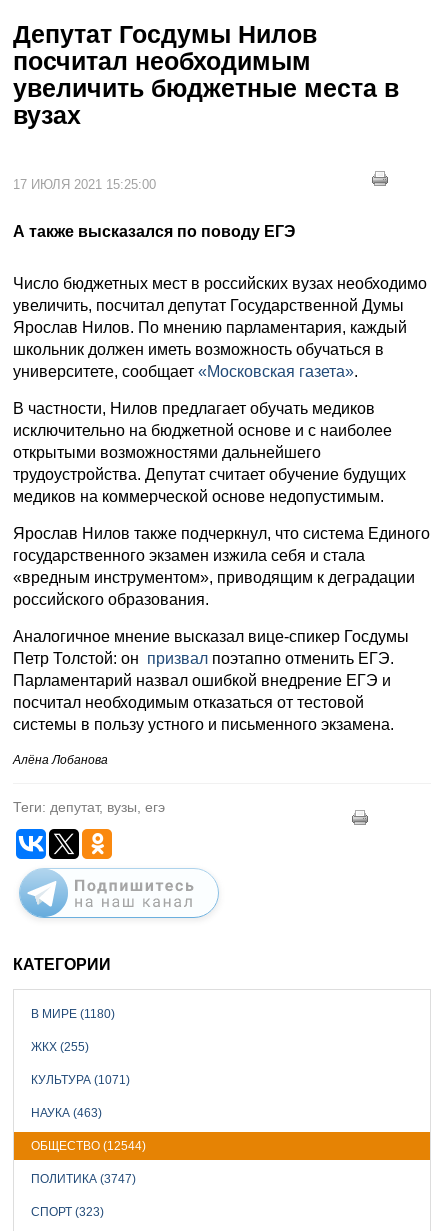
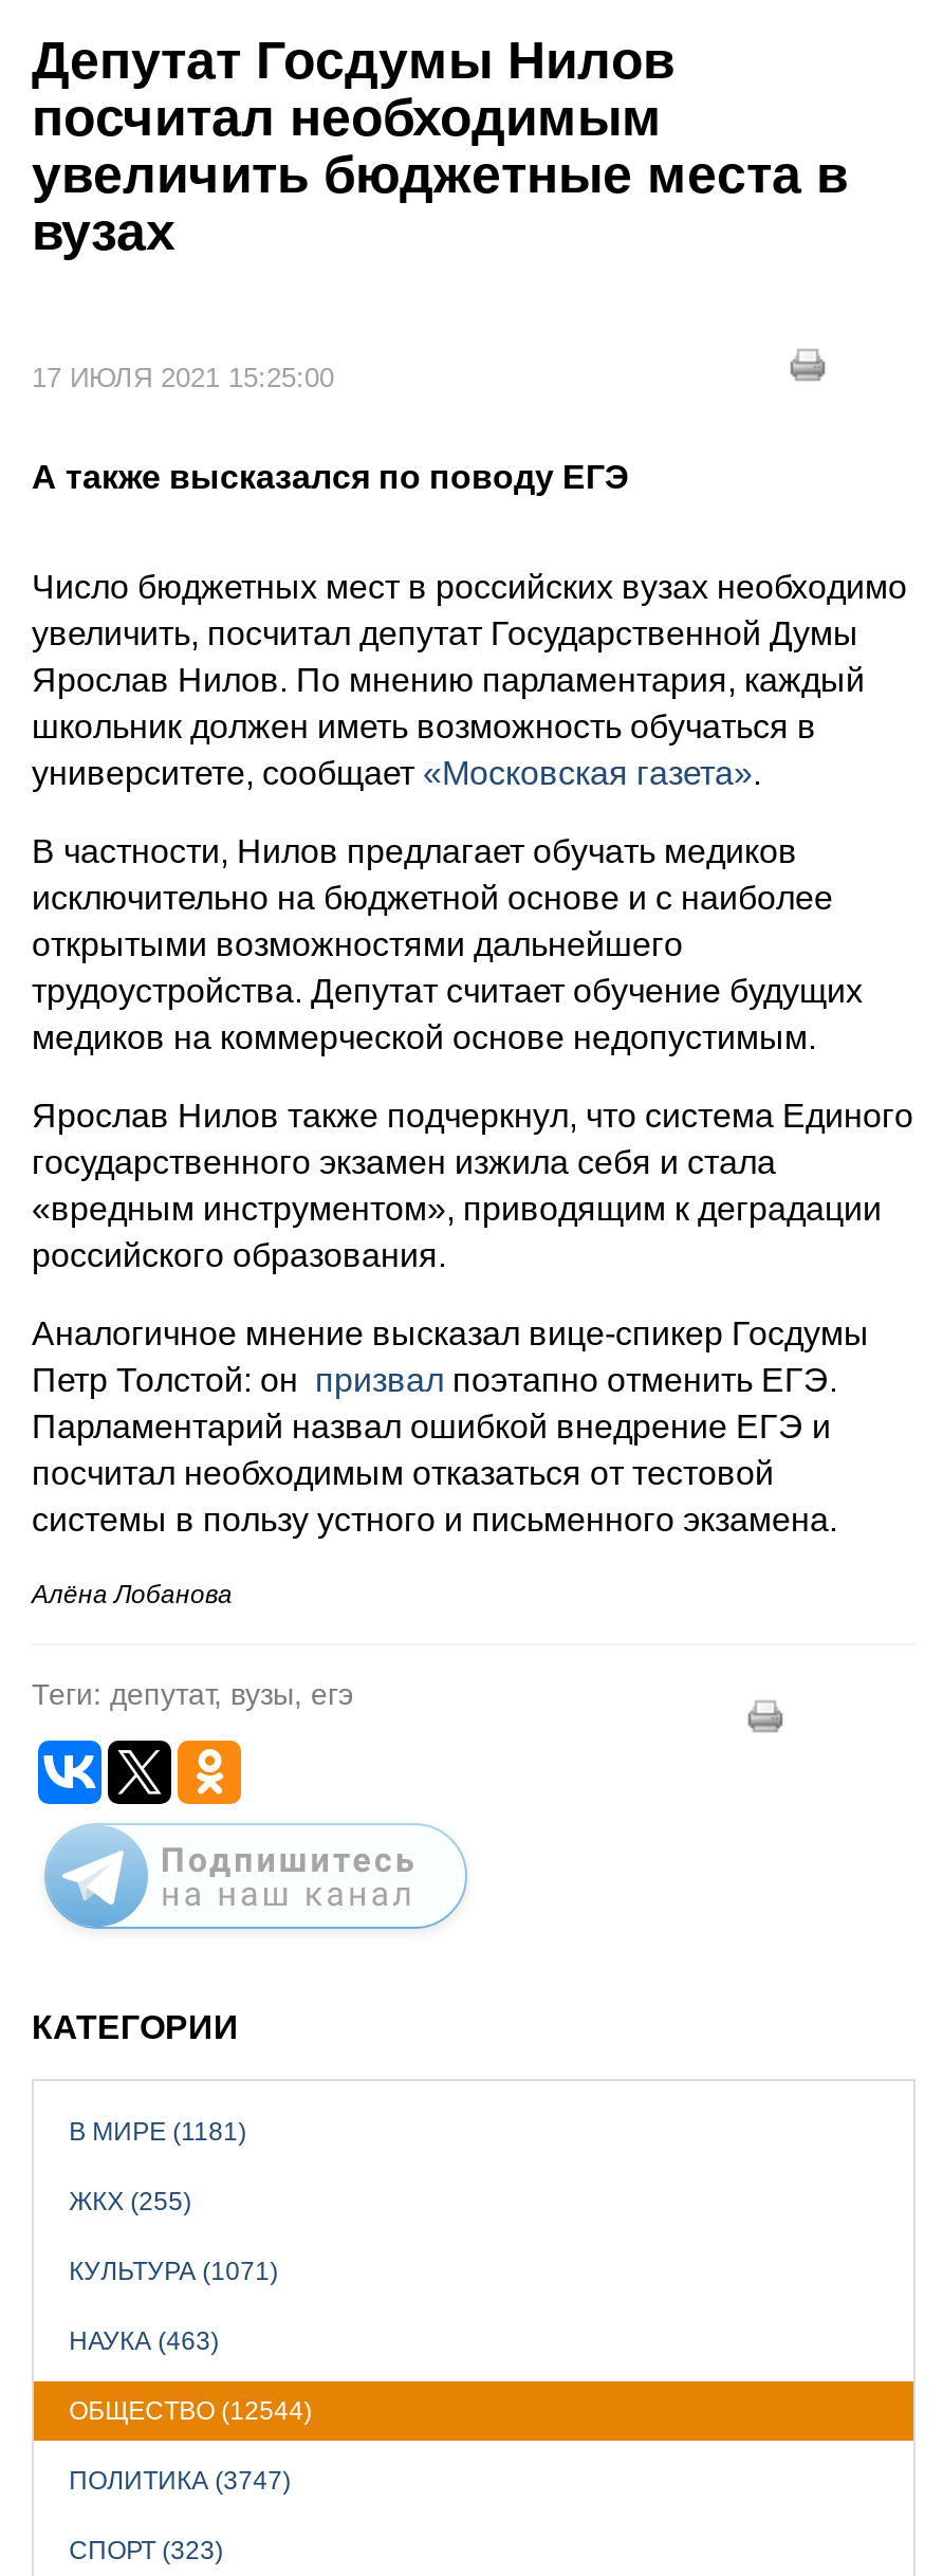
[31,1006,115,1020] В МИРЕ (1180) -> [69,2116,247,2146] В МИРЕ (1181)

